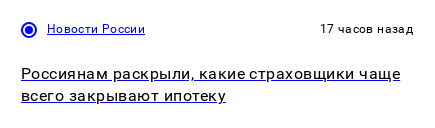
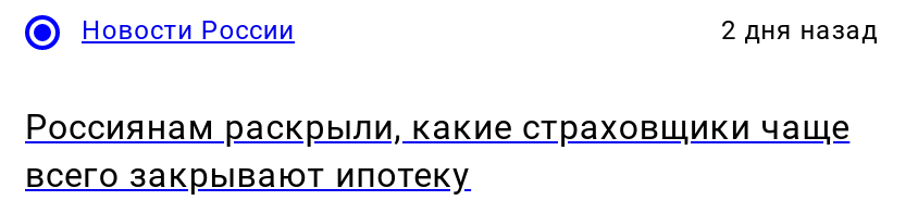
[320,22,413,36] 17 часов назад -> [721,14,878,44] 2 дня назад

